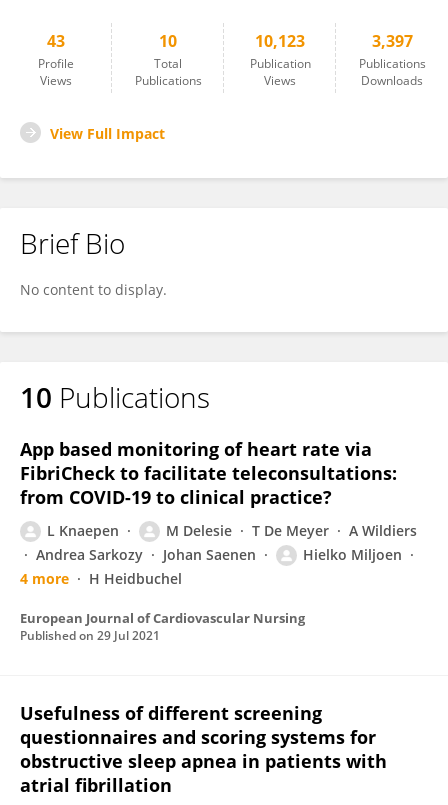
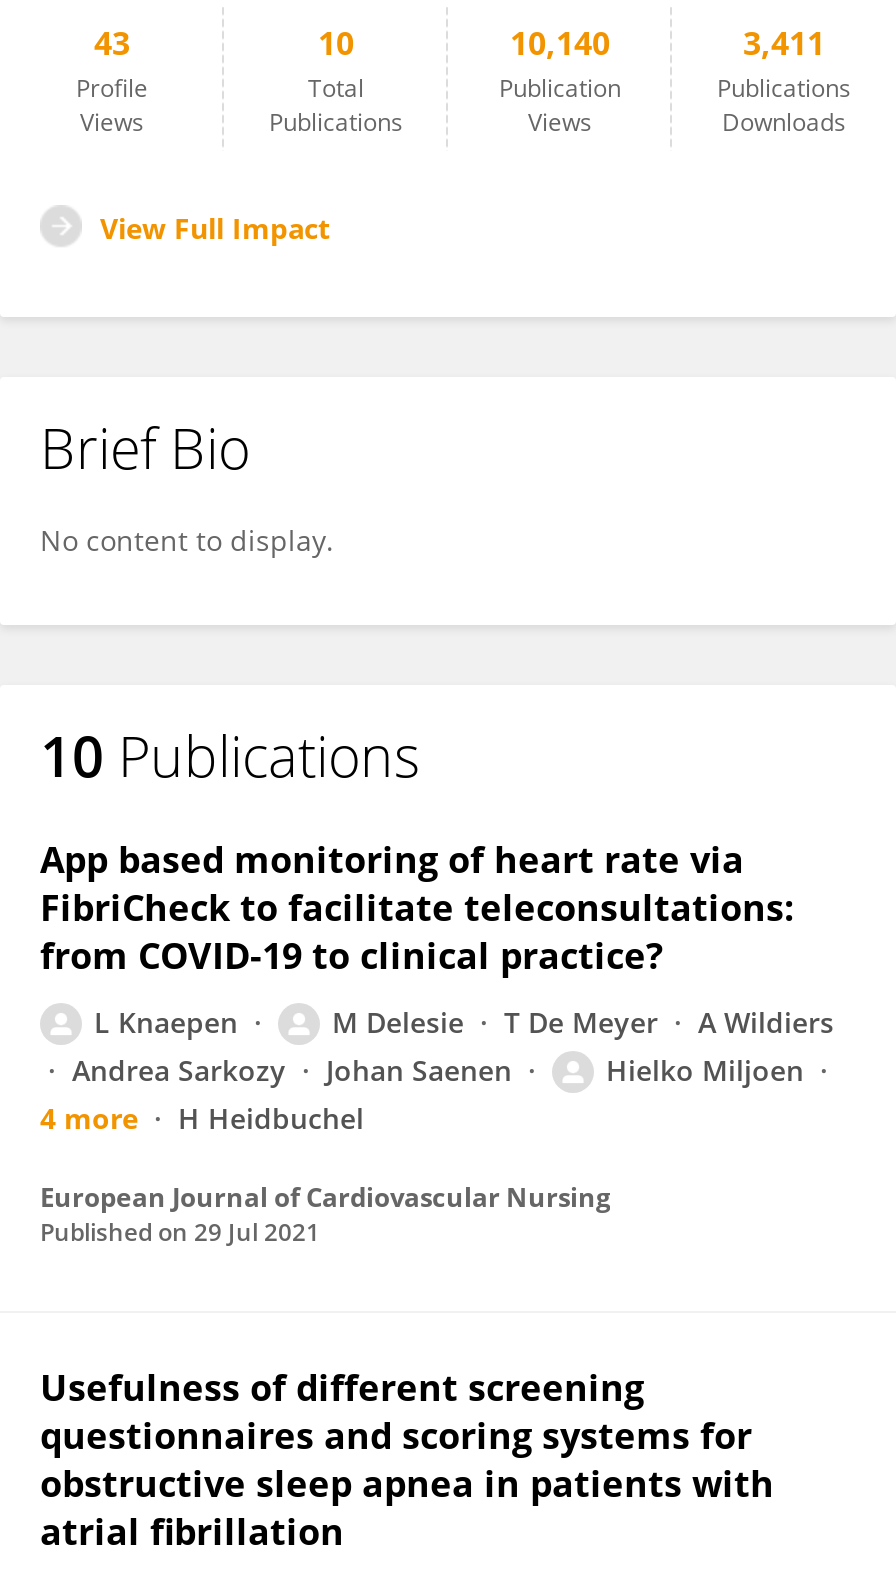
[255,30,305,52] 10,123 -> [510,21,610,65] 10,140
[371,30,412,52] 3,397 -> [743,21,825,65] 3,411

